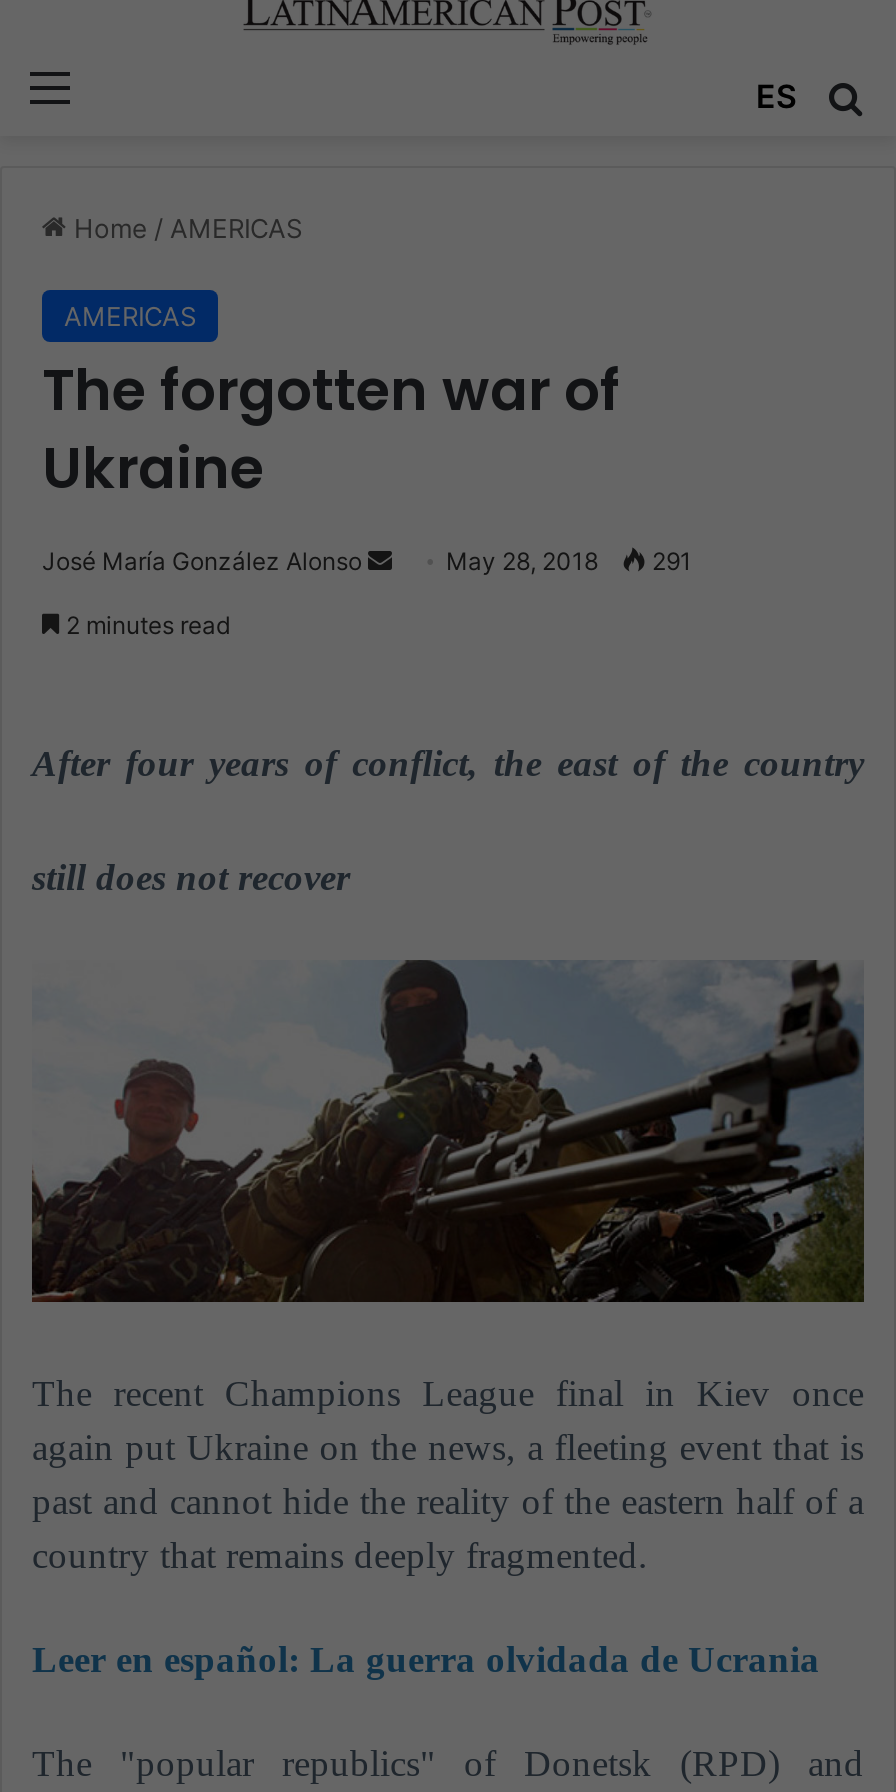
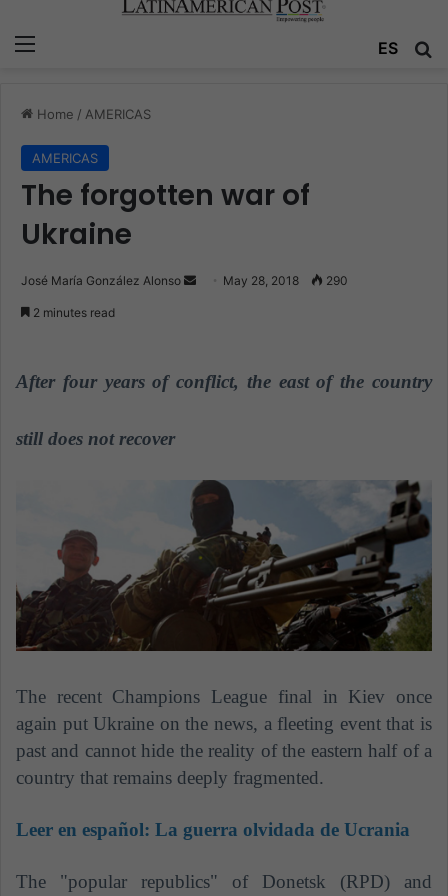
[646,547,692,577] 291 -> [323,273,348,288] 290

